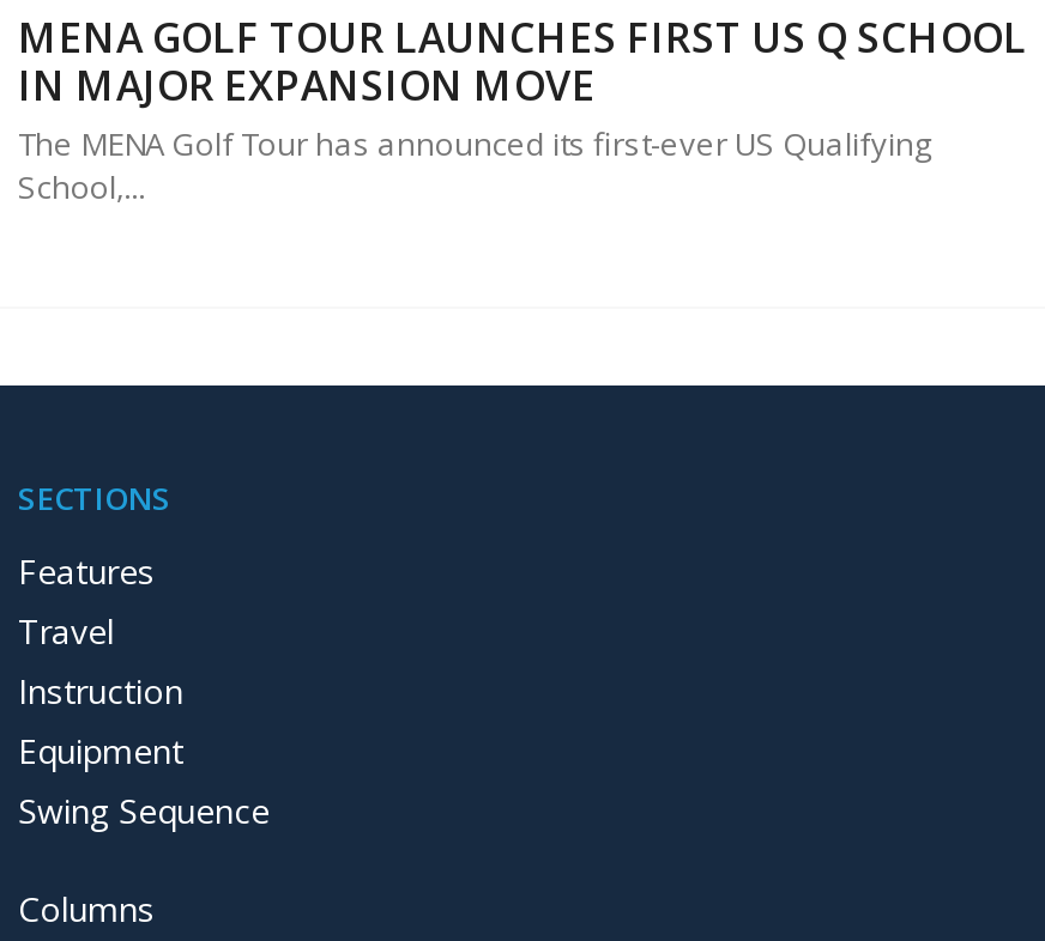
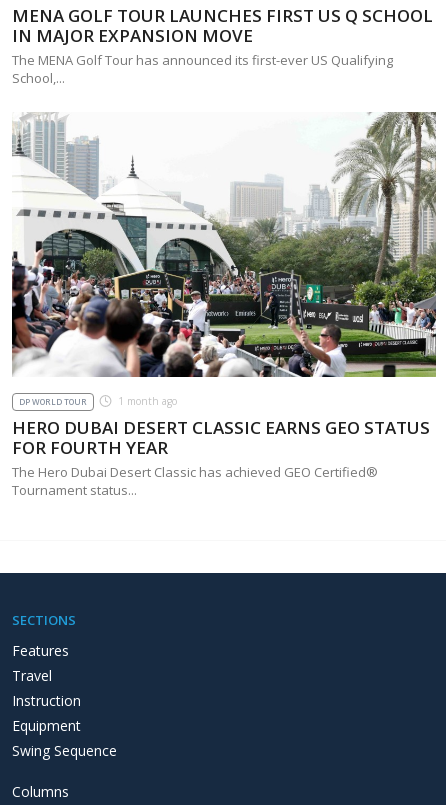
none -> [11,111,437,499] [image] | DP WORLD TOUR | 1 month ago | HERO DUBAI DESERT CLASSIC EARNS GEO STATUS | FOR FOURTH YEAR | The Hero Dubai Desert Classic has achieved GEO Certified® | Tournament status...

